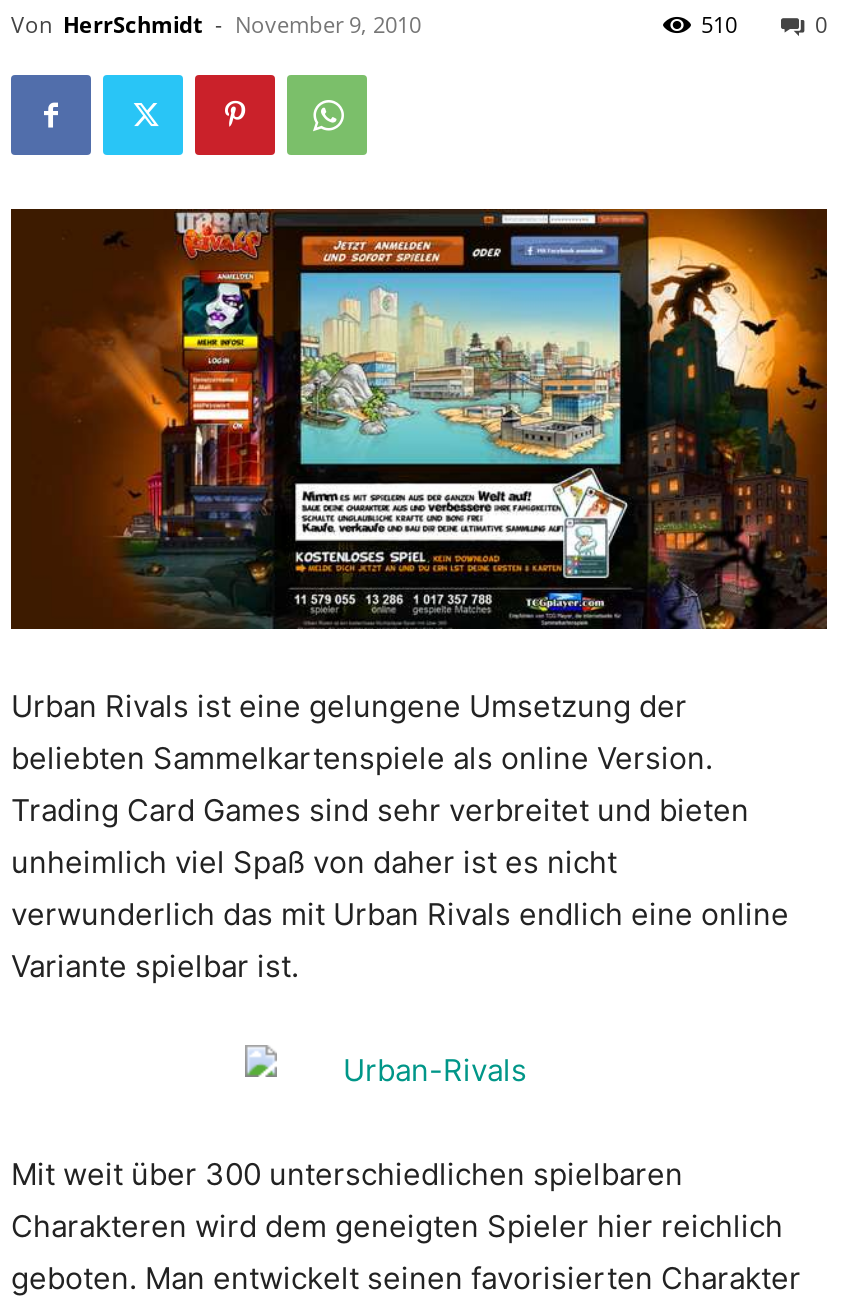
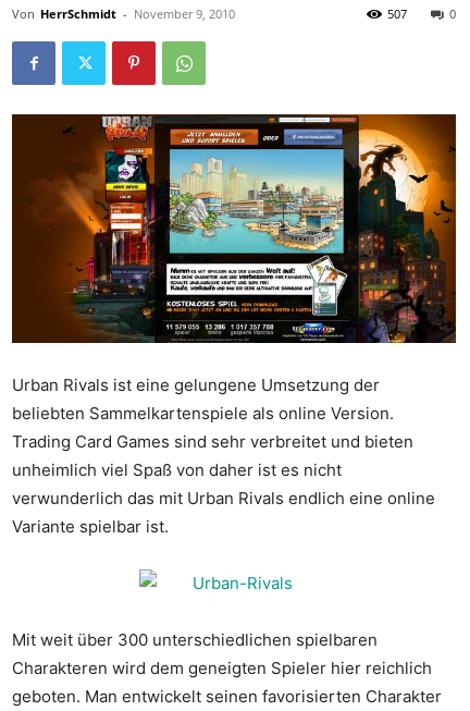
[701,9,737,39] 510 -> [387,5,407,22] 507

